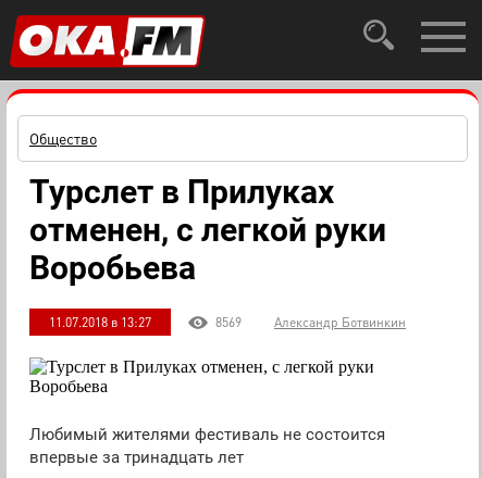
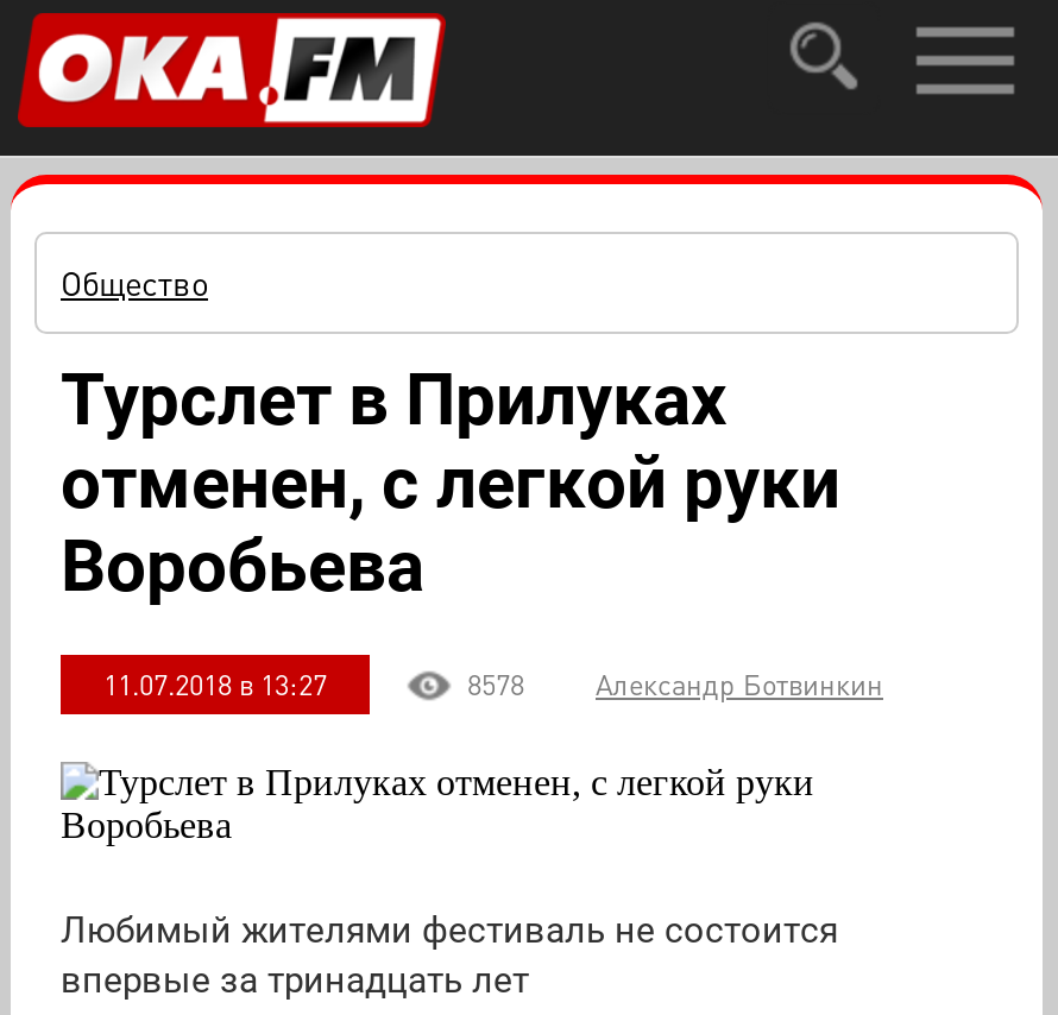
[215,314,406,330] 8569 Александр Ботвинкин -> [467,667,883,702] 8578 Александр Ботвинкин

